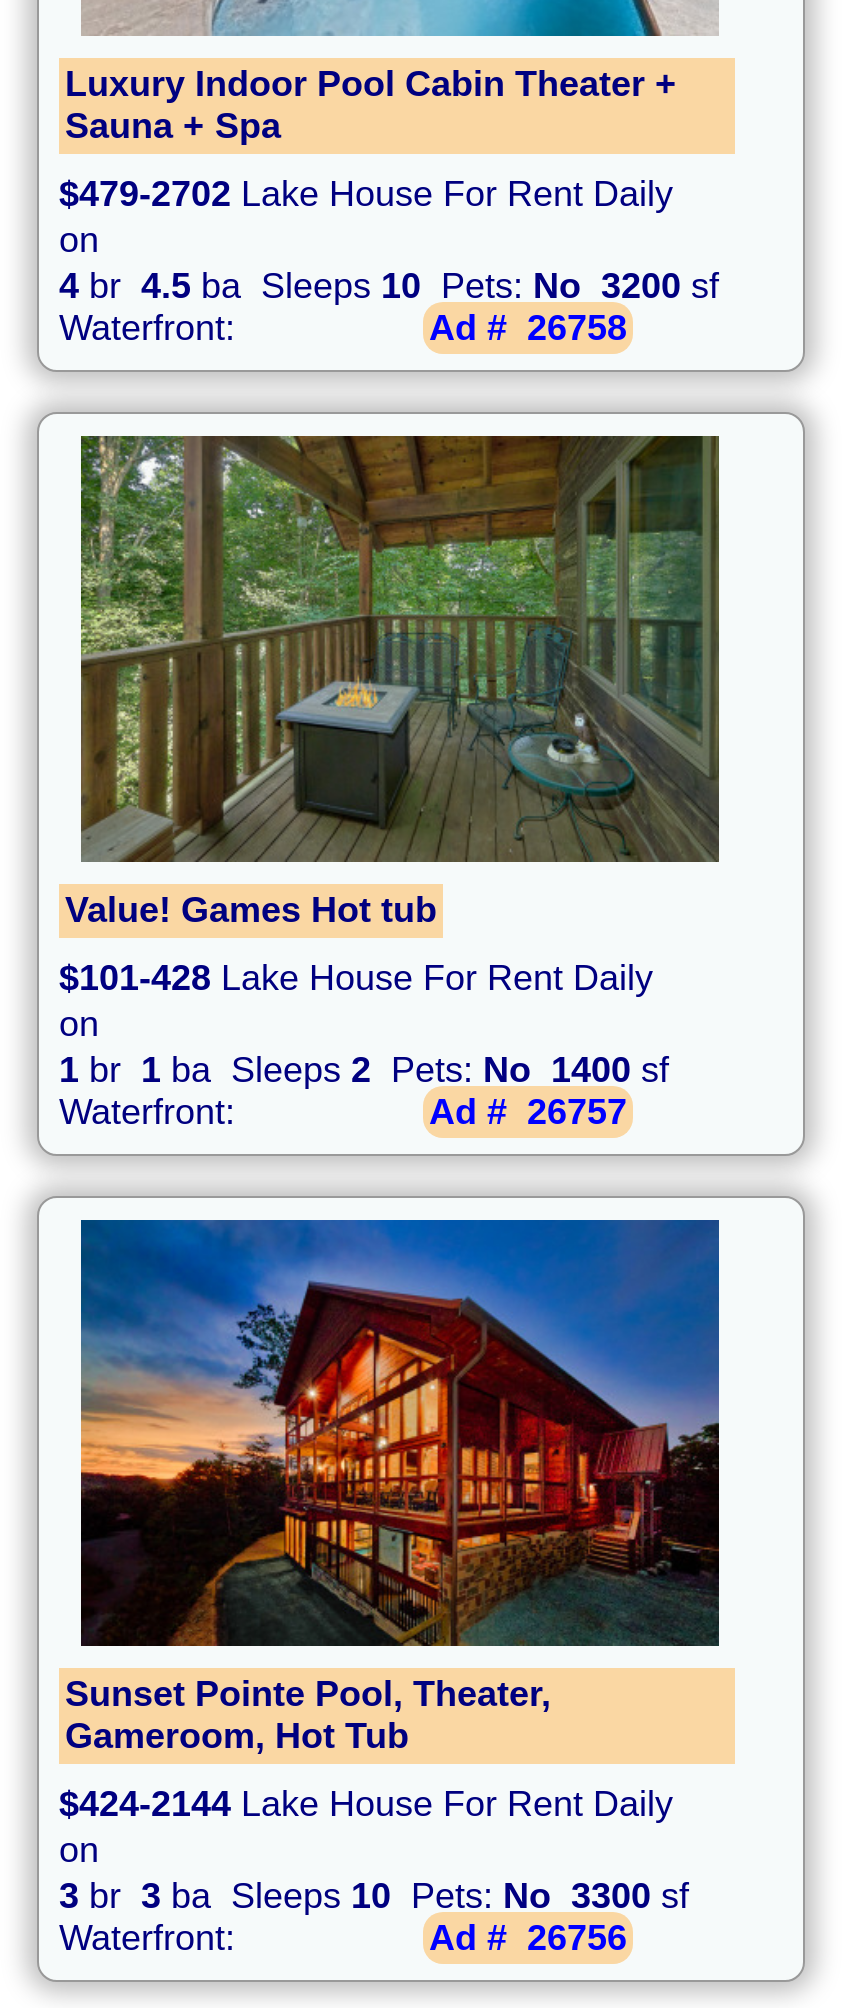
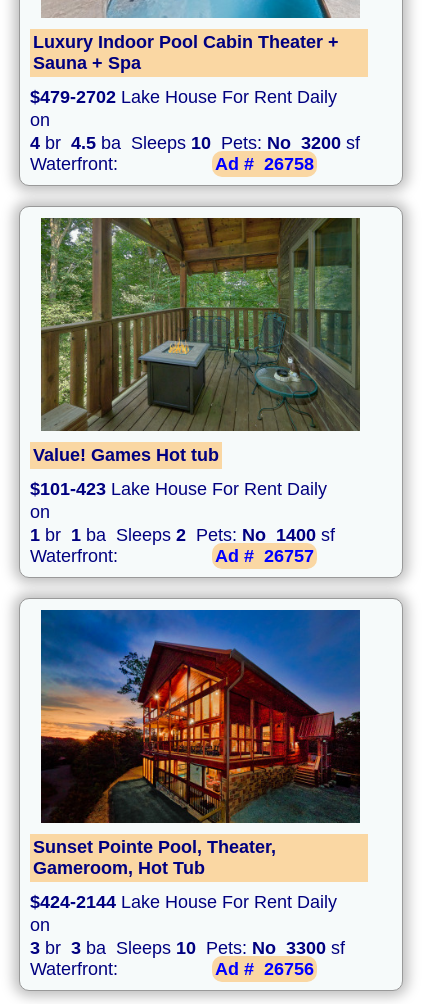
[59,958,653,998] $101-428 Lake House For Rent Daily -> [30,479,327,499] $101-423 Lake House For Rent Daily

